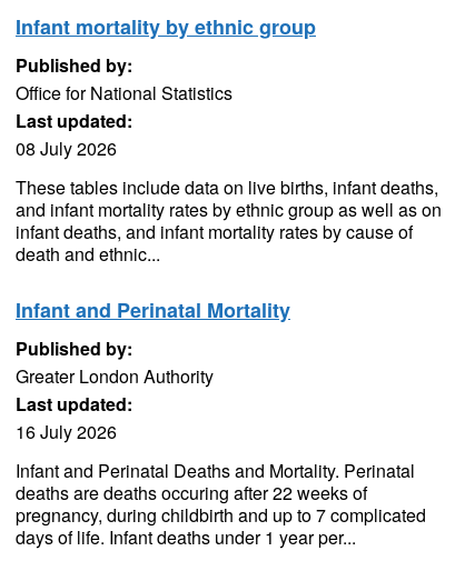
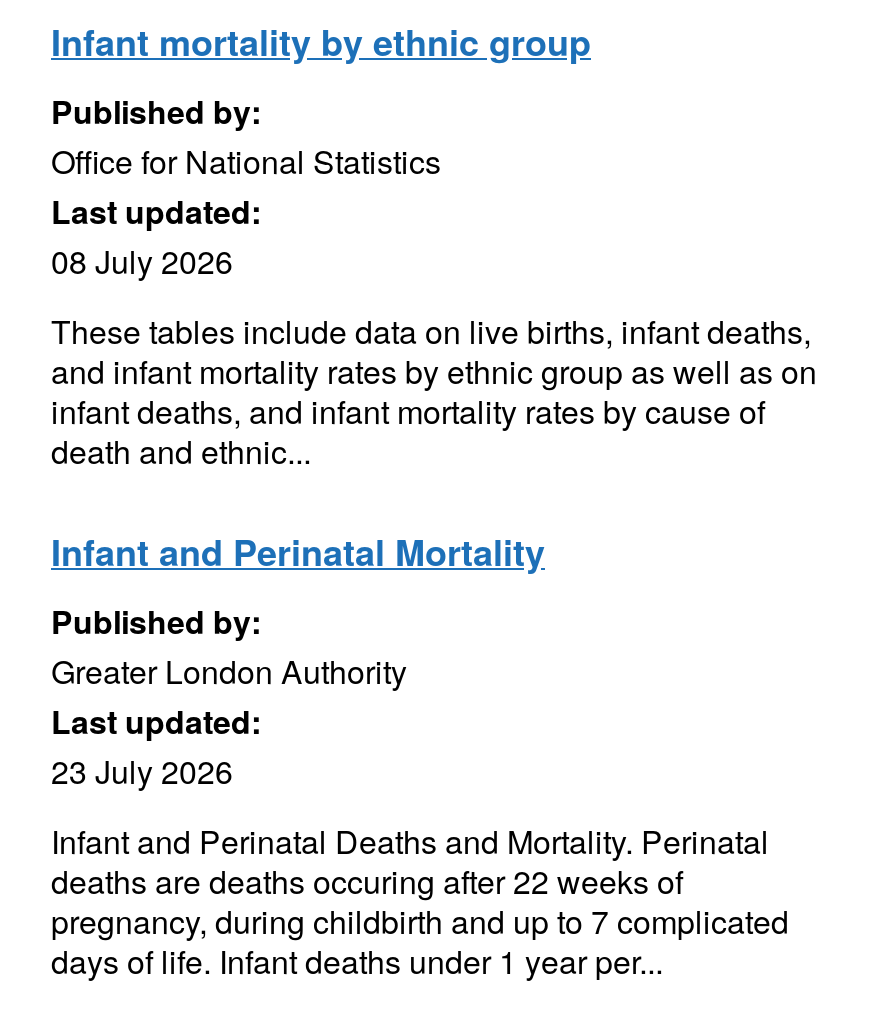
[16,419,117,444] 16 July 2026 -> [51,748,233,794] 23 July 2026

